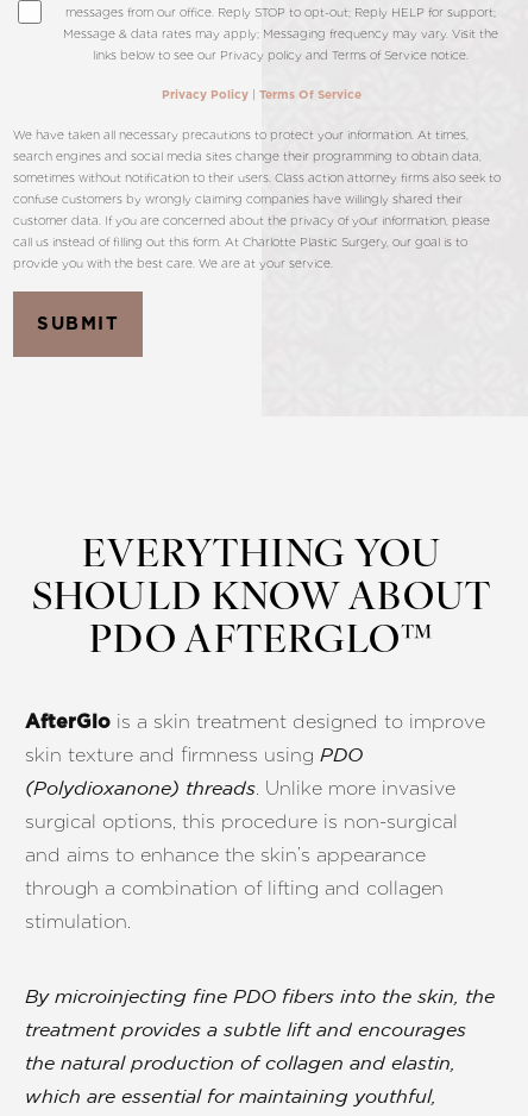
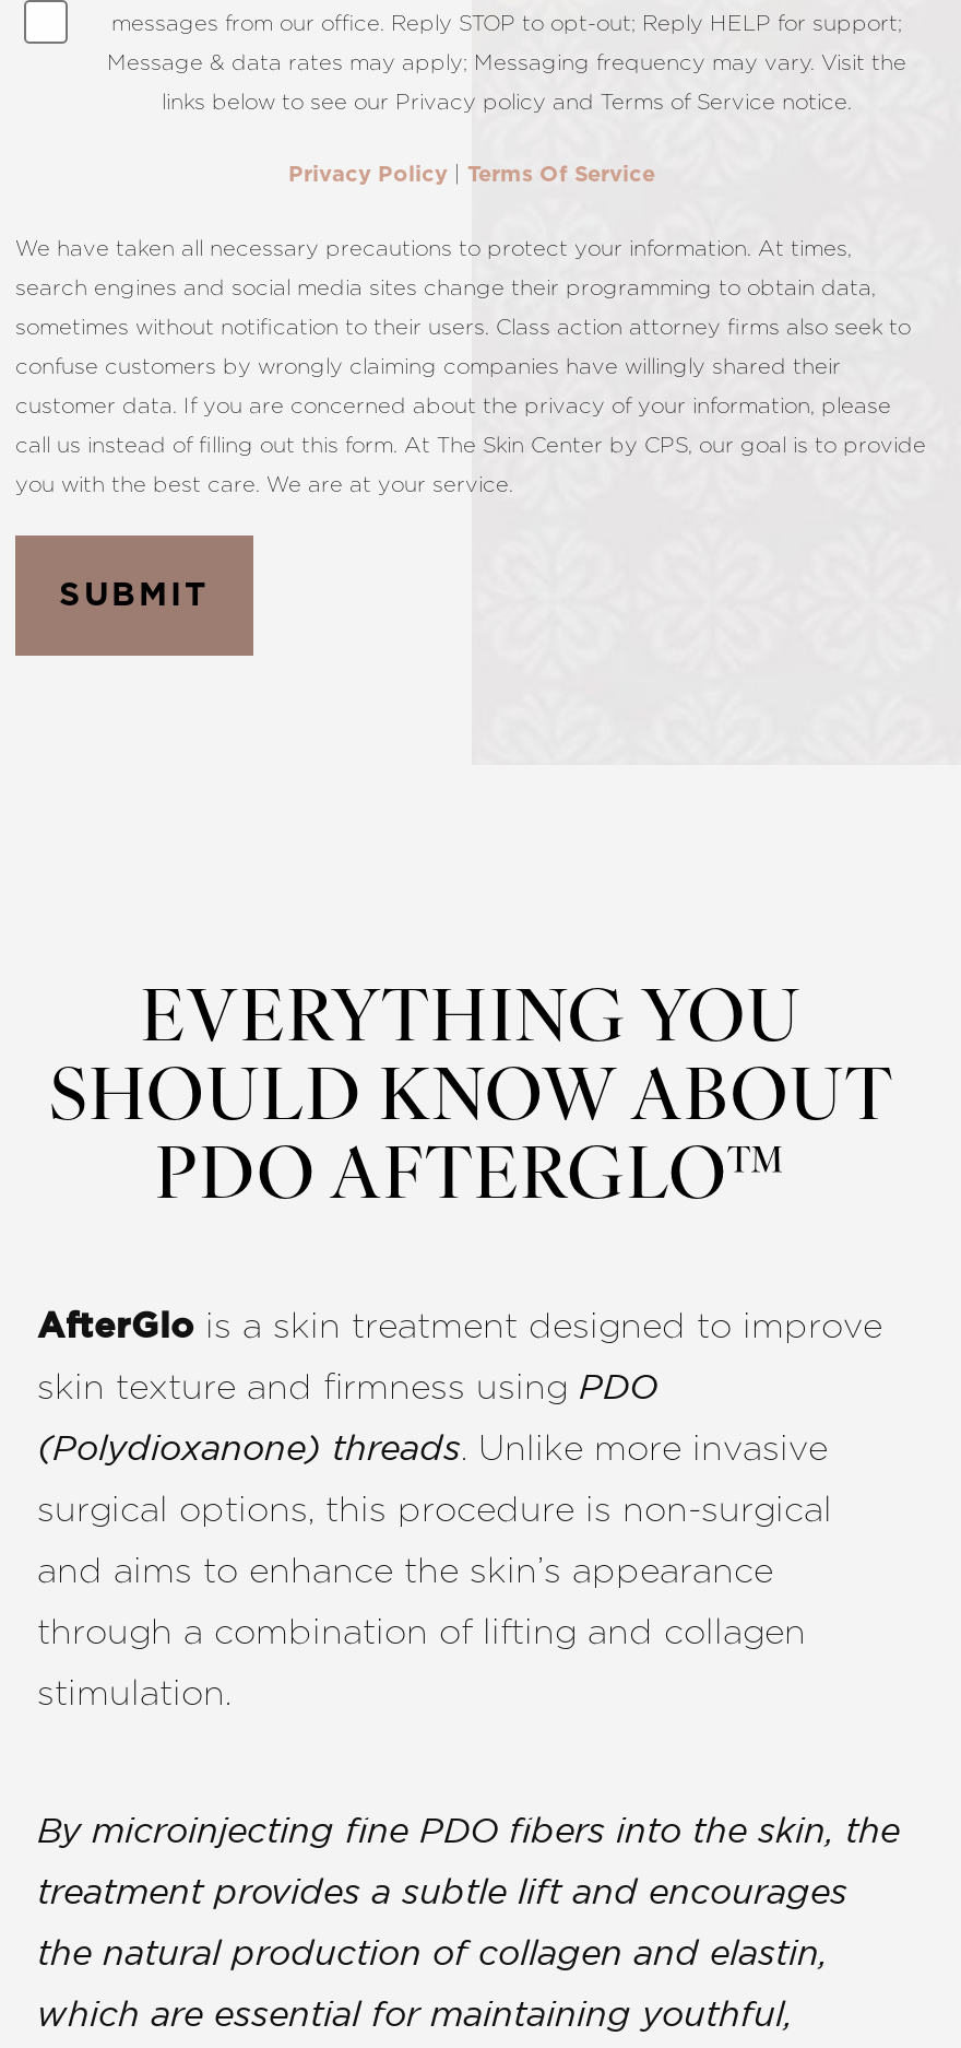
[13,234,467,249] call us instead of filling out this form. At Charlotte Plastic Surgery, our goal is to -> [15,431,926,457] call us instead of filling out this form. At The Skin Center by CPS, our goal is to provide
[13,256,333,270] provide you with the best care. We are at your service. -> [15,470,513,496] you with the best care. We are at your service.

